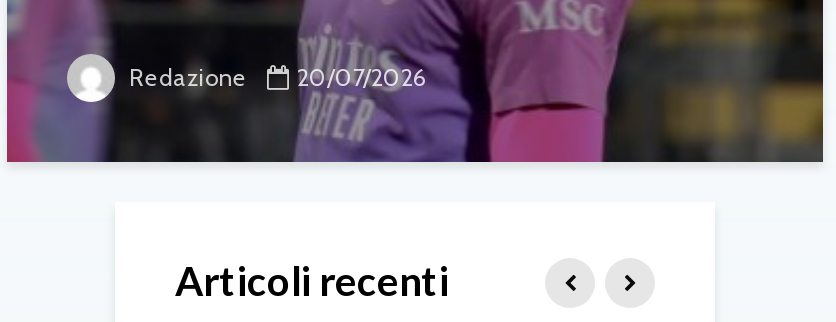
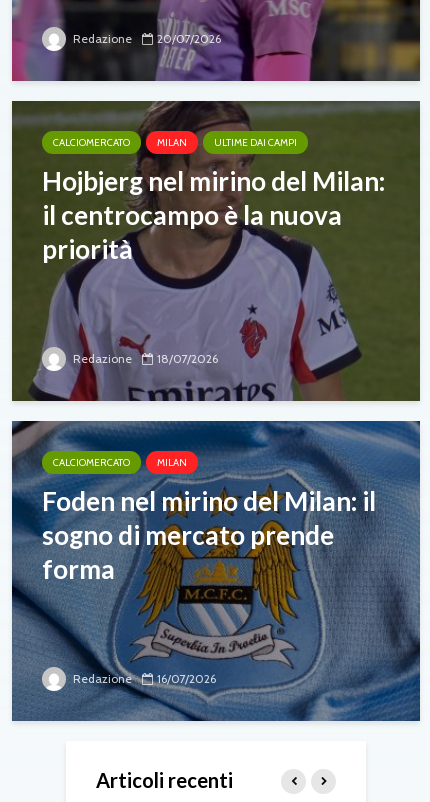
none -> [11,100,420,403] [image] | CALCIOMERCATO | MILAN | ULTIME DAI CAMPI | Hojbjerg nel mirino del Milan: | il centrocampo è la nuova | priorità
none -> [12,420,421,722] [image] | CALCIOMERCATO | MILAN | Foden nel mirino del Milan: il | sogno di mercato prende | forma
none -> [70,351,218,366] Redazione | 18/07/2026
none -> [70,671,216,686] Redazione | 16/07/2026

